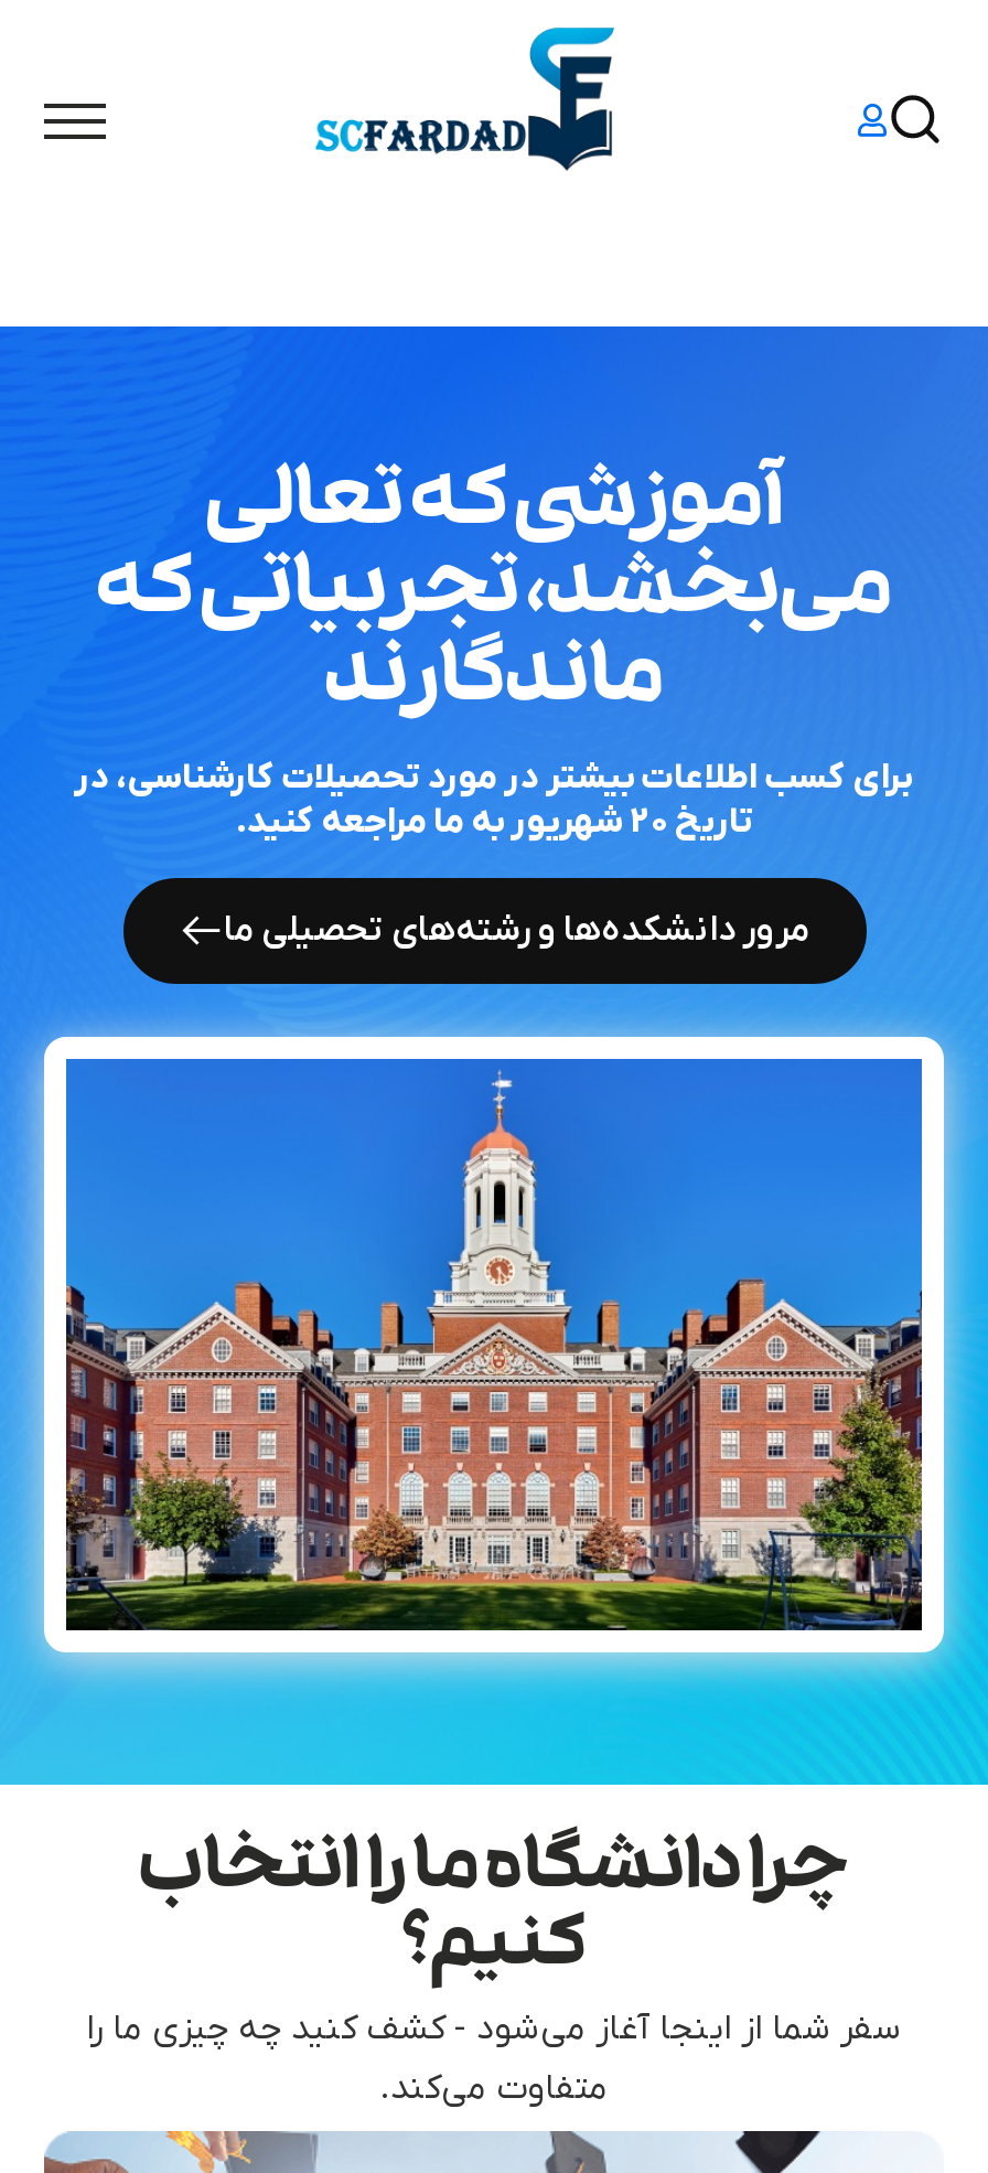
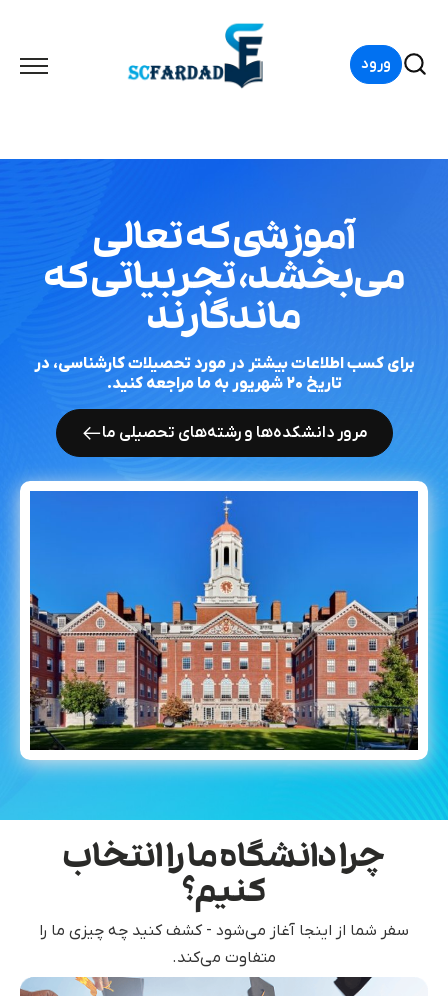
none -> [361,53,391,73] ورود
[282,24,615,172] [image] -> [127,22,278,89] [image]

